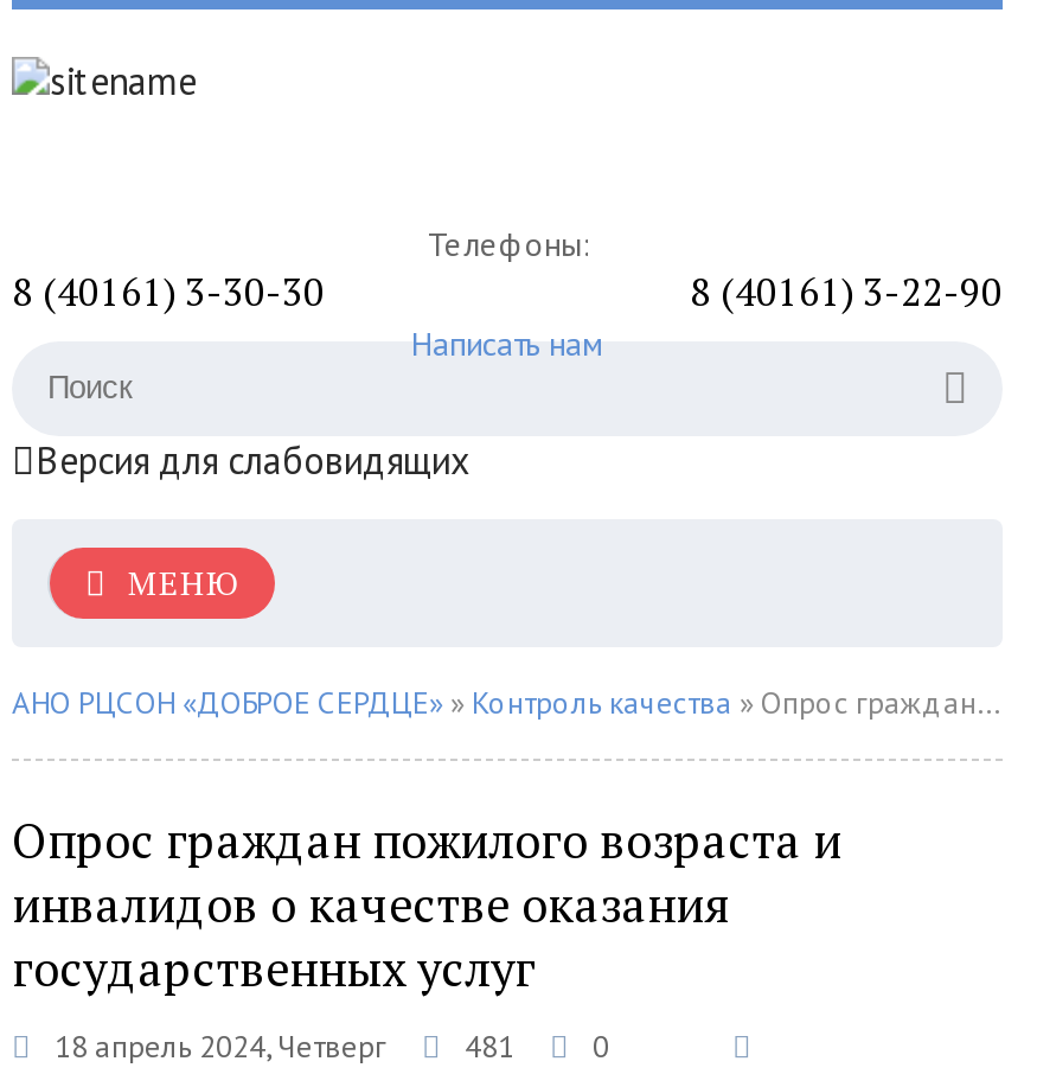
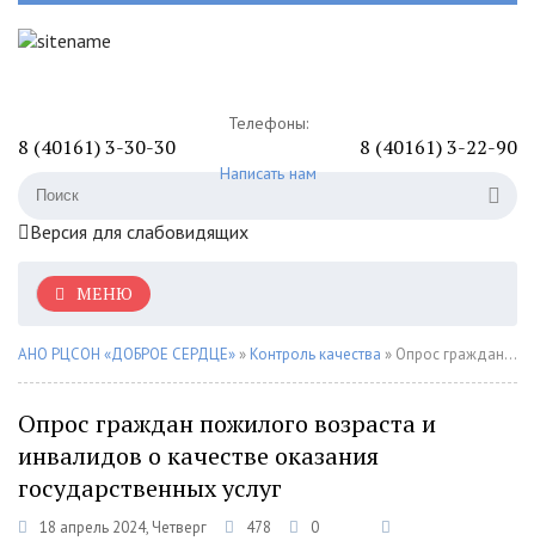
[55,1027,609,1067] 18 апрель 2024, Четверг 481 0 -> [39,517,319,537] 18 апрель 2024, Четверг 478 0

